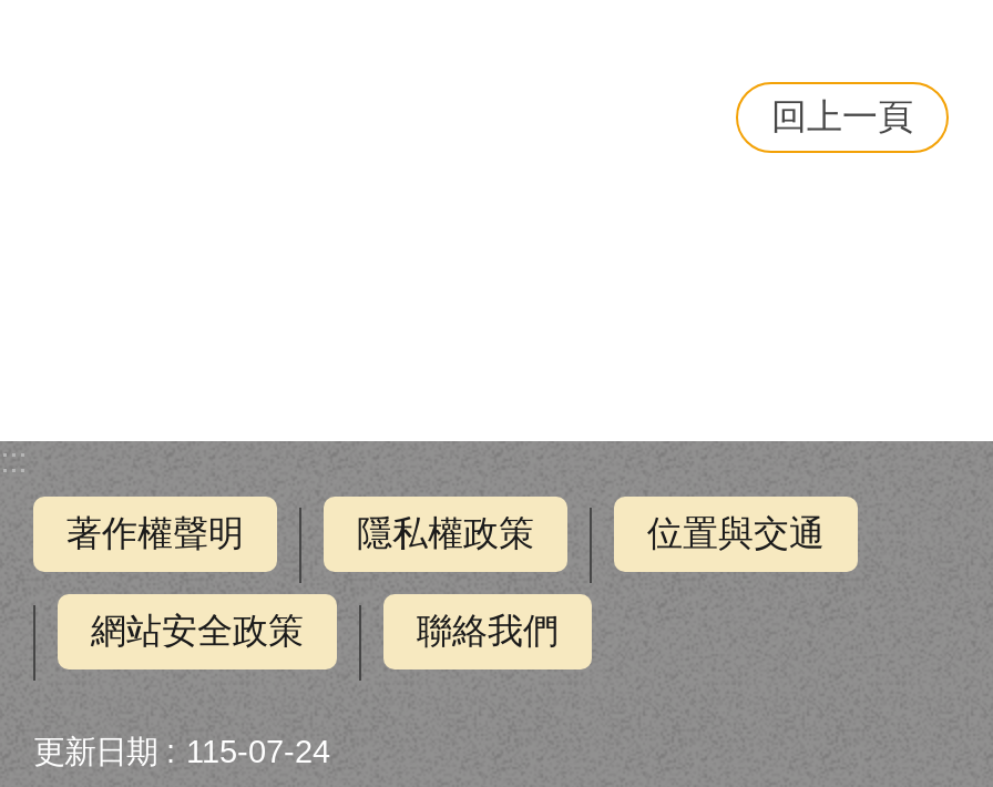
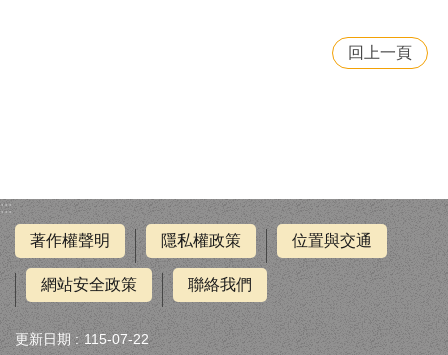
[33,734,330,769] 更新日期 115-07-24 -> [15,331,149,347] 更新日期 115-07-22

